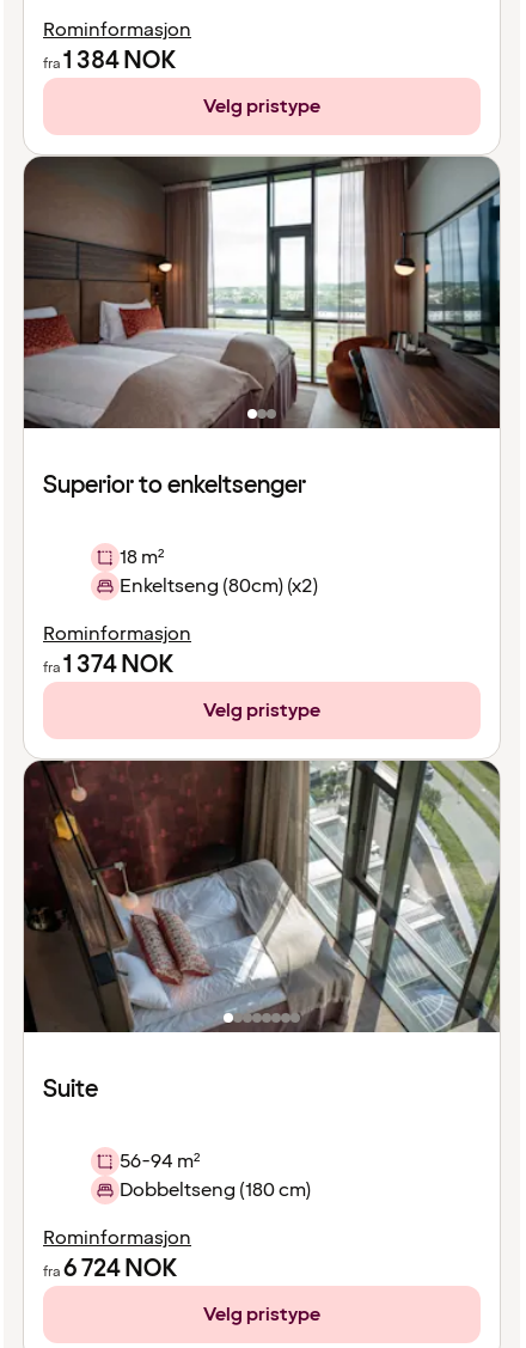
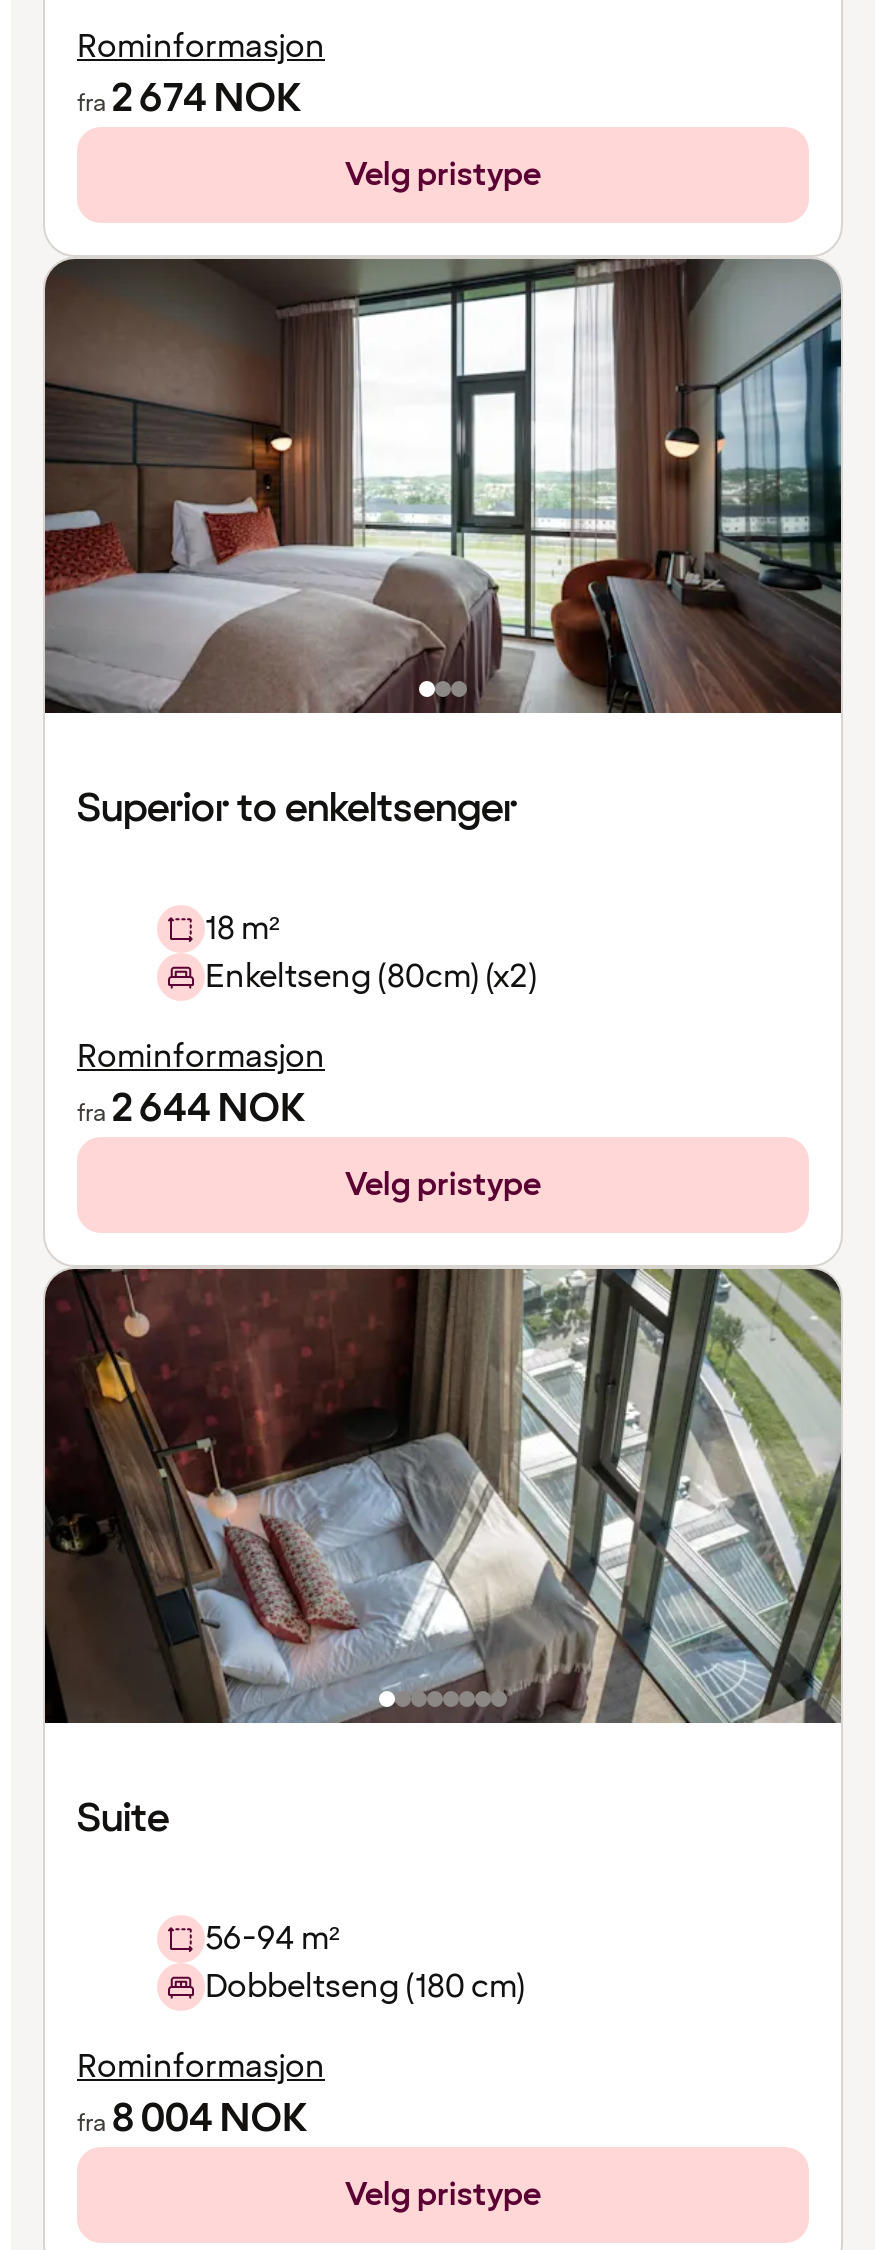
[43,44,176,78] fra1 384 NOK -> [77,71,301,127] fra2 674 NOK
[43,648,173,682] fra1 374 NOK -> [77,1081,305,1137] fra2 644 NOK
[43,1252,177,1286] fra6 724 NOK -> [77,2091,307,2147] fra8 004 NOK

